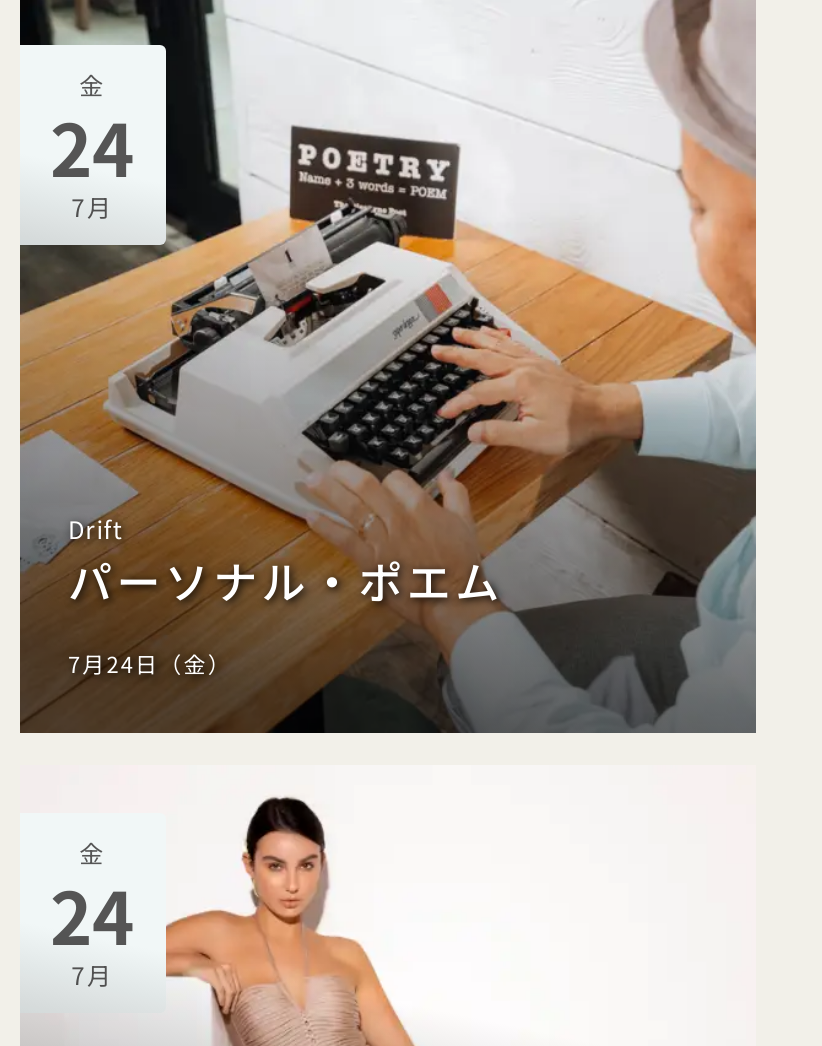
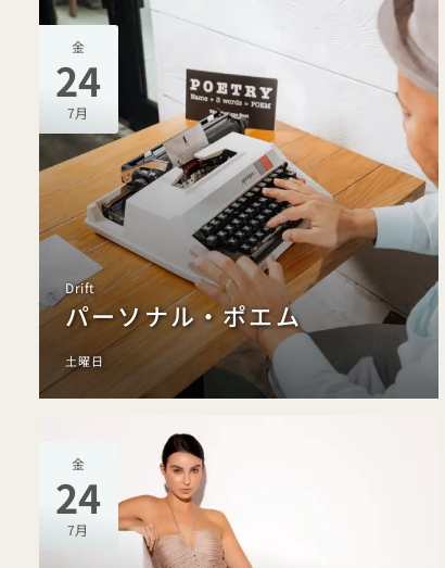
[68,647,232,679] 7月24日（金） -> [65,351,105,369] 土曜日

